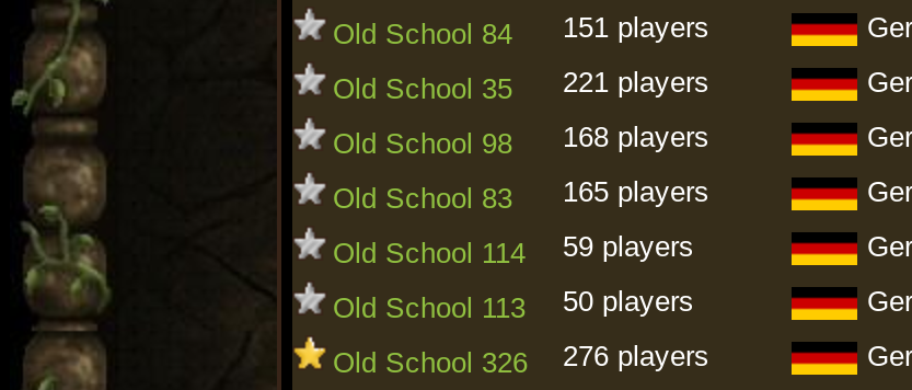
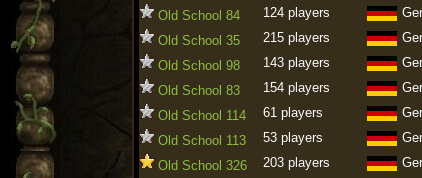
[333,11,709,50] Old School 84 151 players -> [157,5,329,23] Old School 84 124 players
[333,66,709,105] Old School 35 221 players -> [157,30,329,48] Old School 35 215 players
[333,121,709,160] Old School 98 168 players -> [157,55,329,73] Old School 98 143 players
[333,175,709,215] Old School 83 165 players -> [157,80,329,98] Old School 83 154 players
[333,230,694,269] Old School 114 59 players -> [157,105,322,123] Old School 114 61 players
[333,285,694,324] Old School 113 50 players -> [157,130,322,148] Old School 113 53 players
[333,340,709,379] Old School 326 276 players -> [157,155,329,173] Old School 326 203 players

